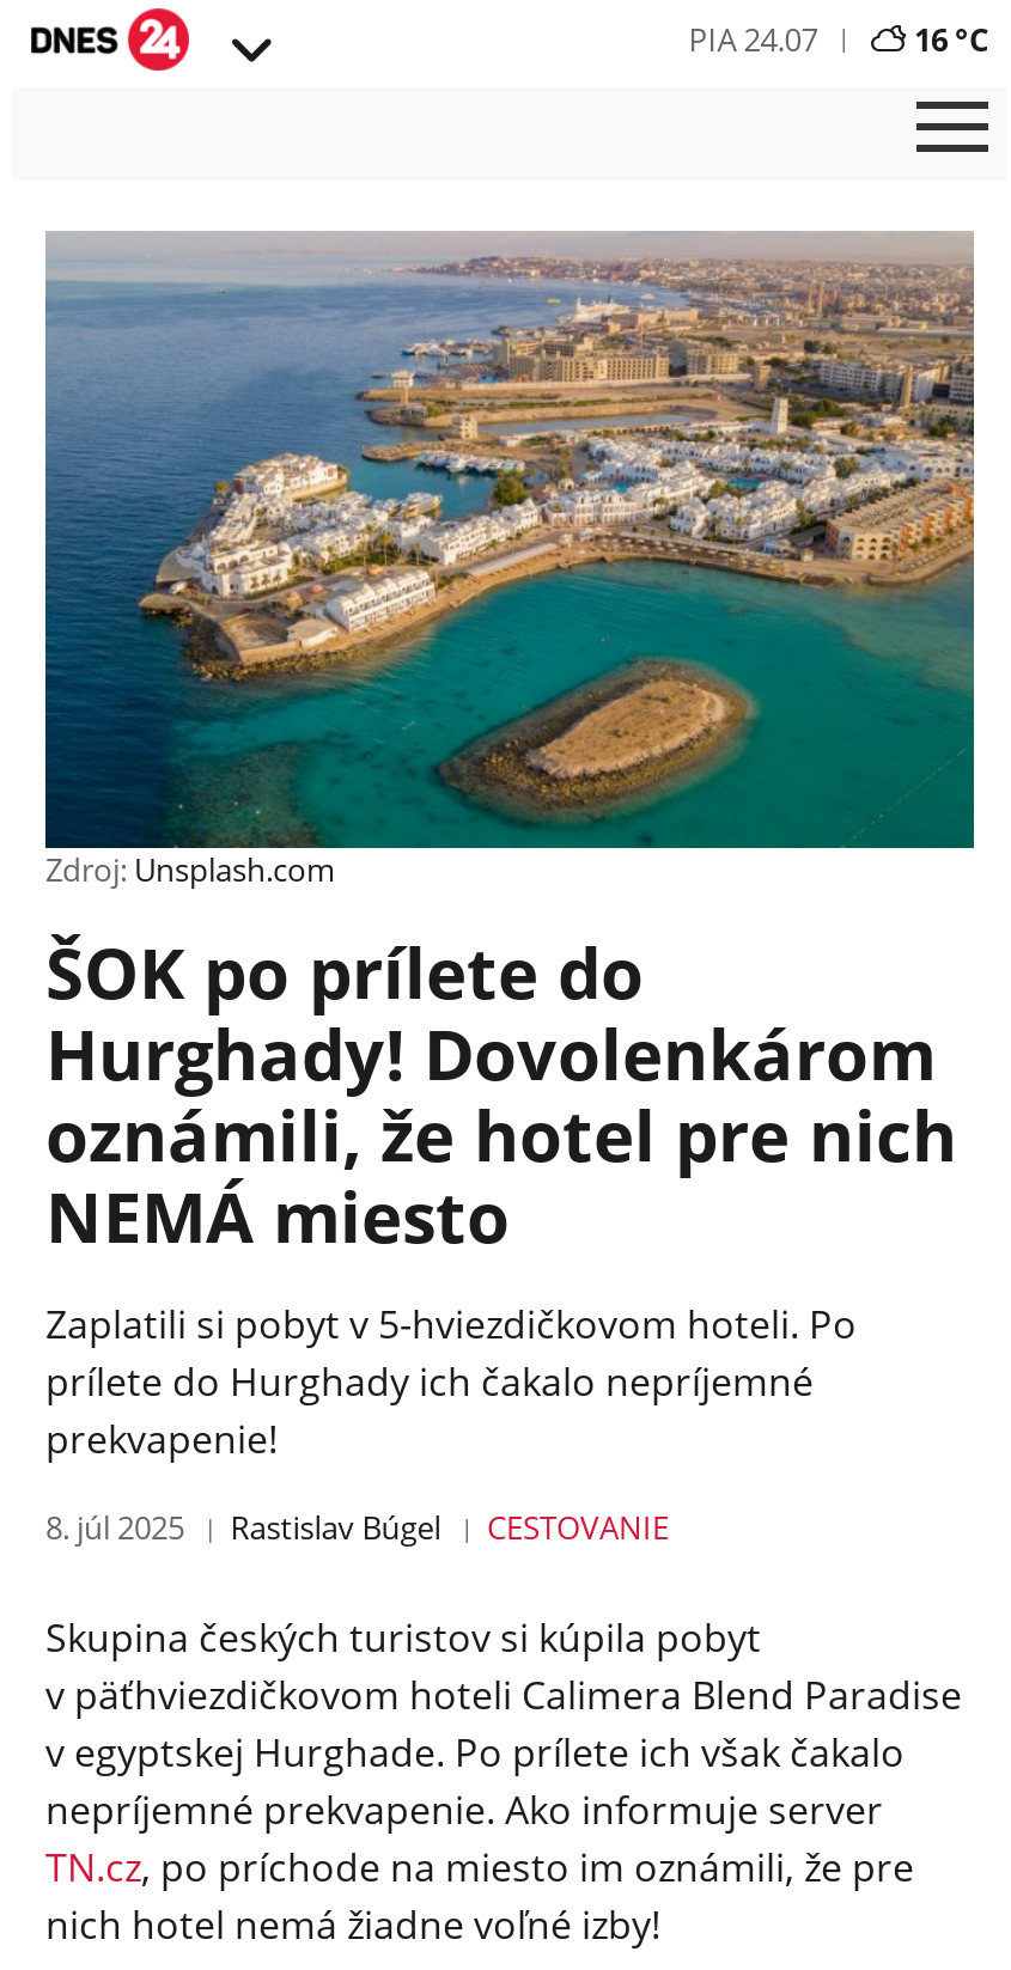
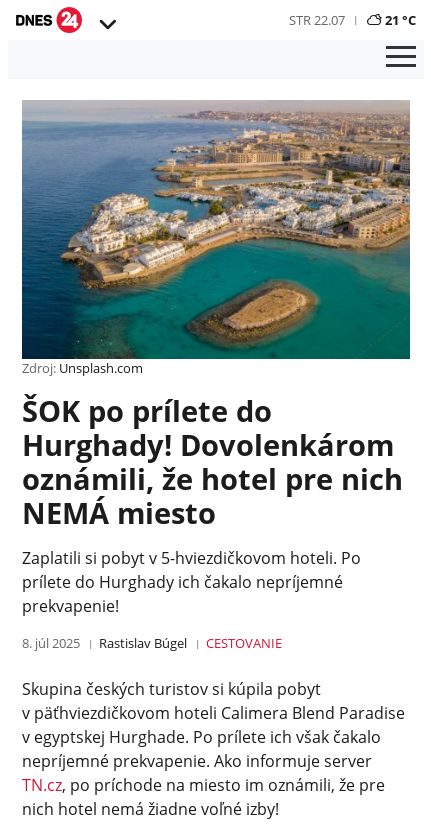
[689,17,988,60] PIA 24.07 | 16 °C -> [289,10,416,28] STR 22.07 | 21 °C

